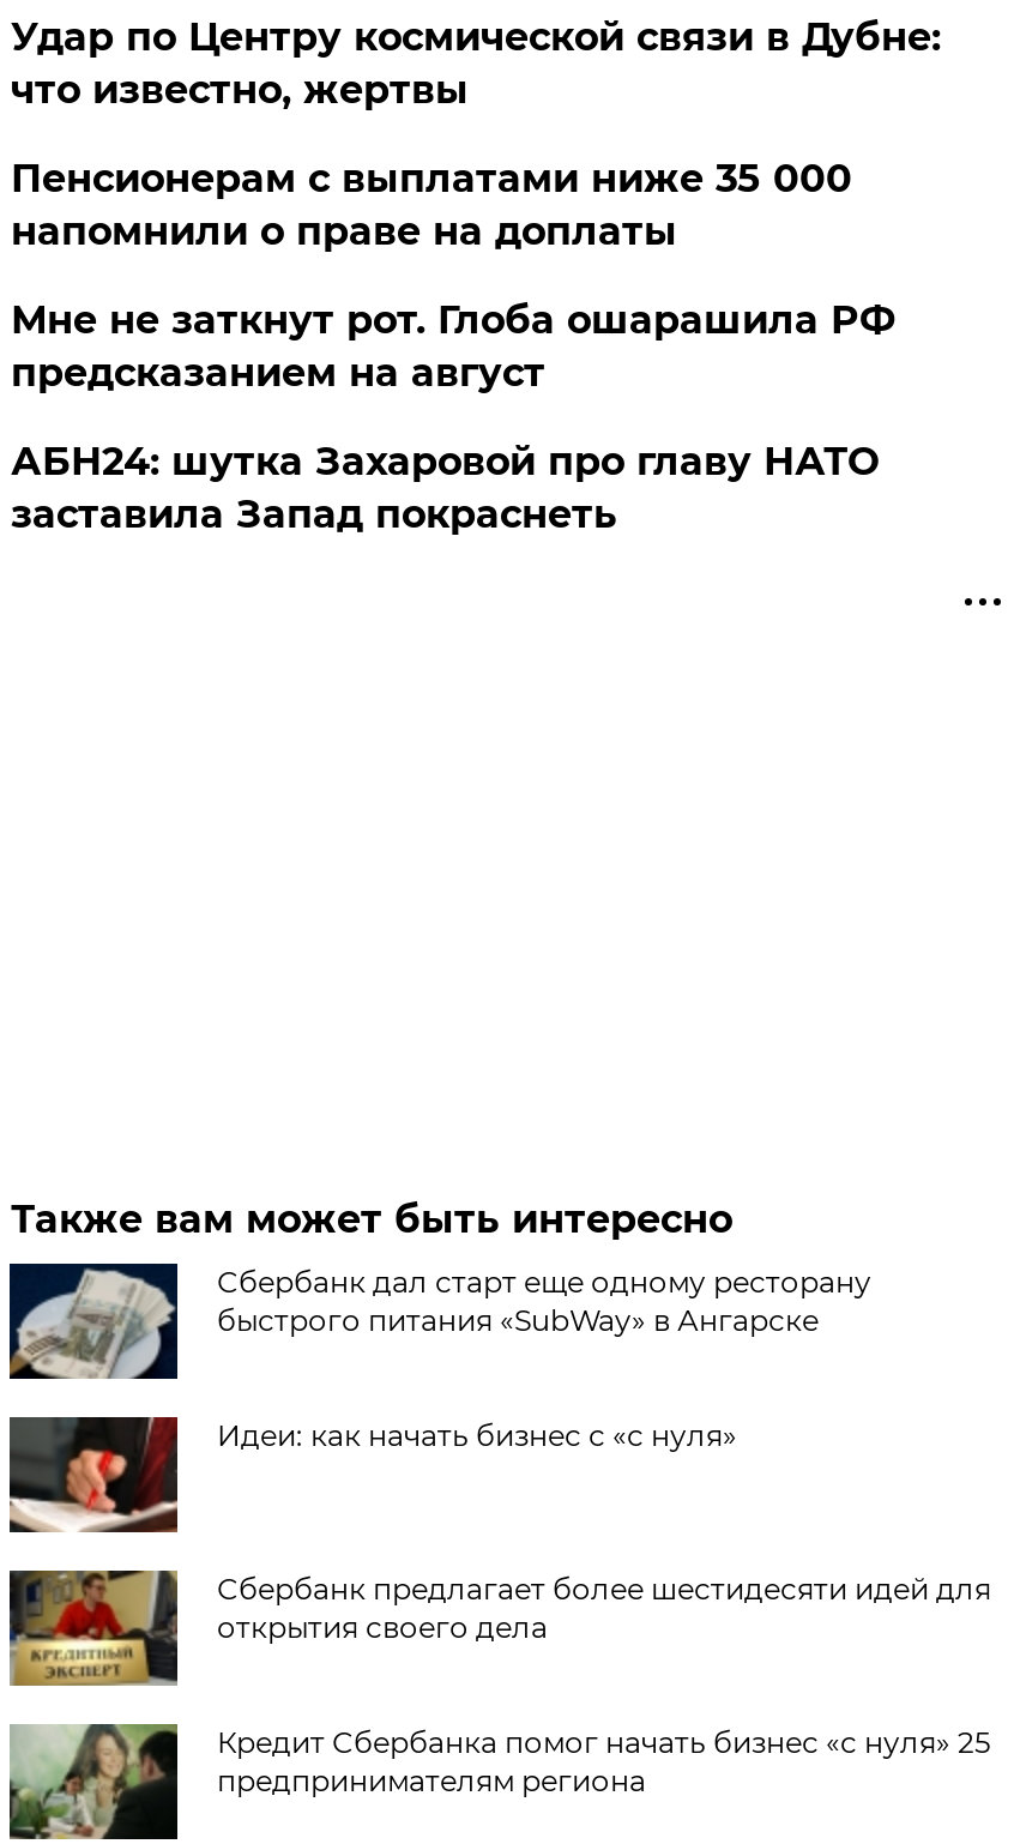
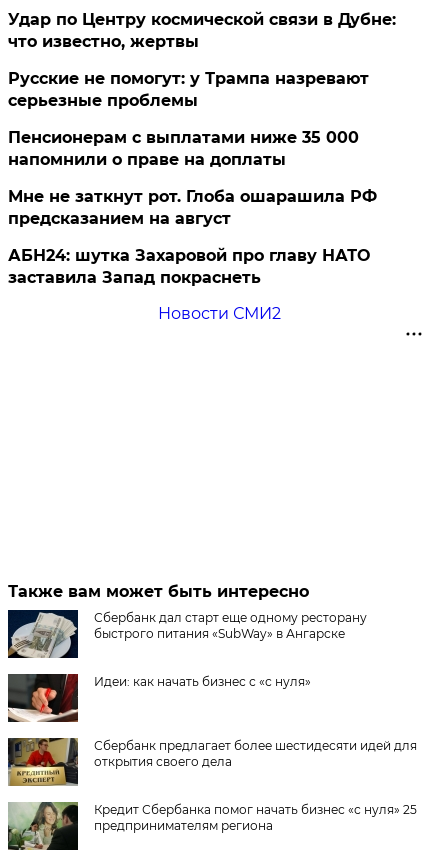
none -> [8,69,369,110] Русские не помогут: у Трампа назревают | серьезные проблемы
none -> [158,304,281,323] Новости СМИ2

